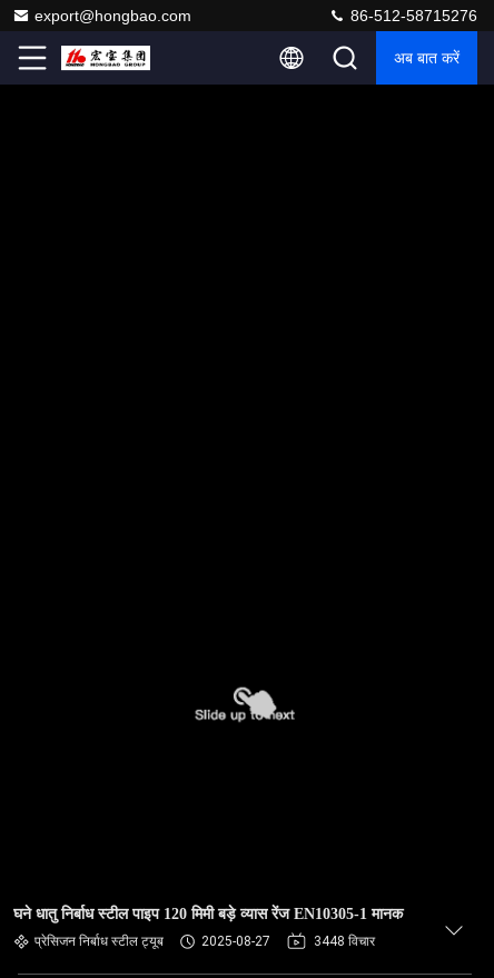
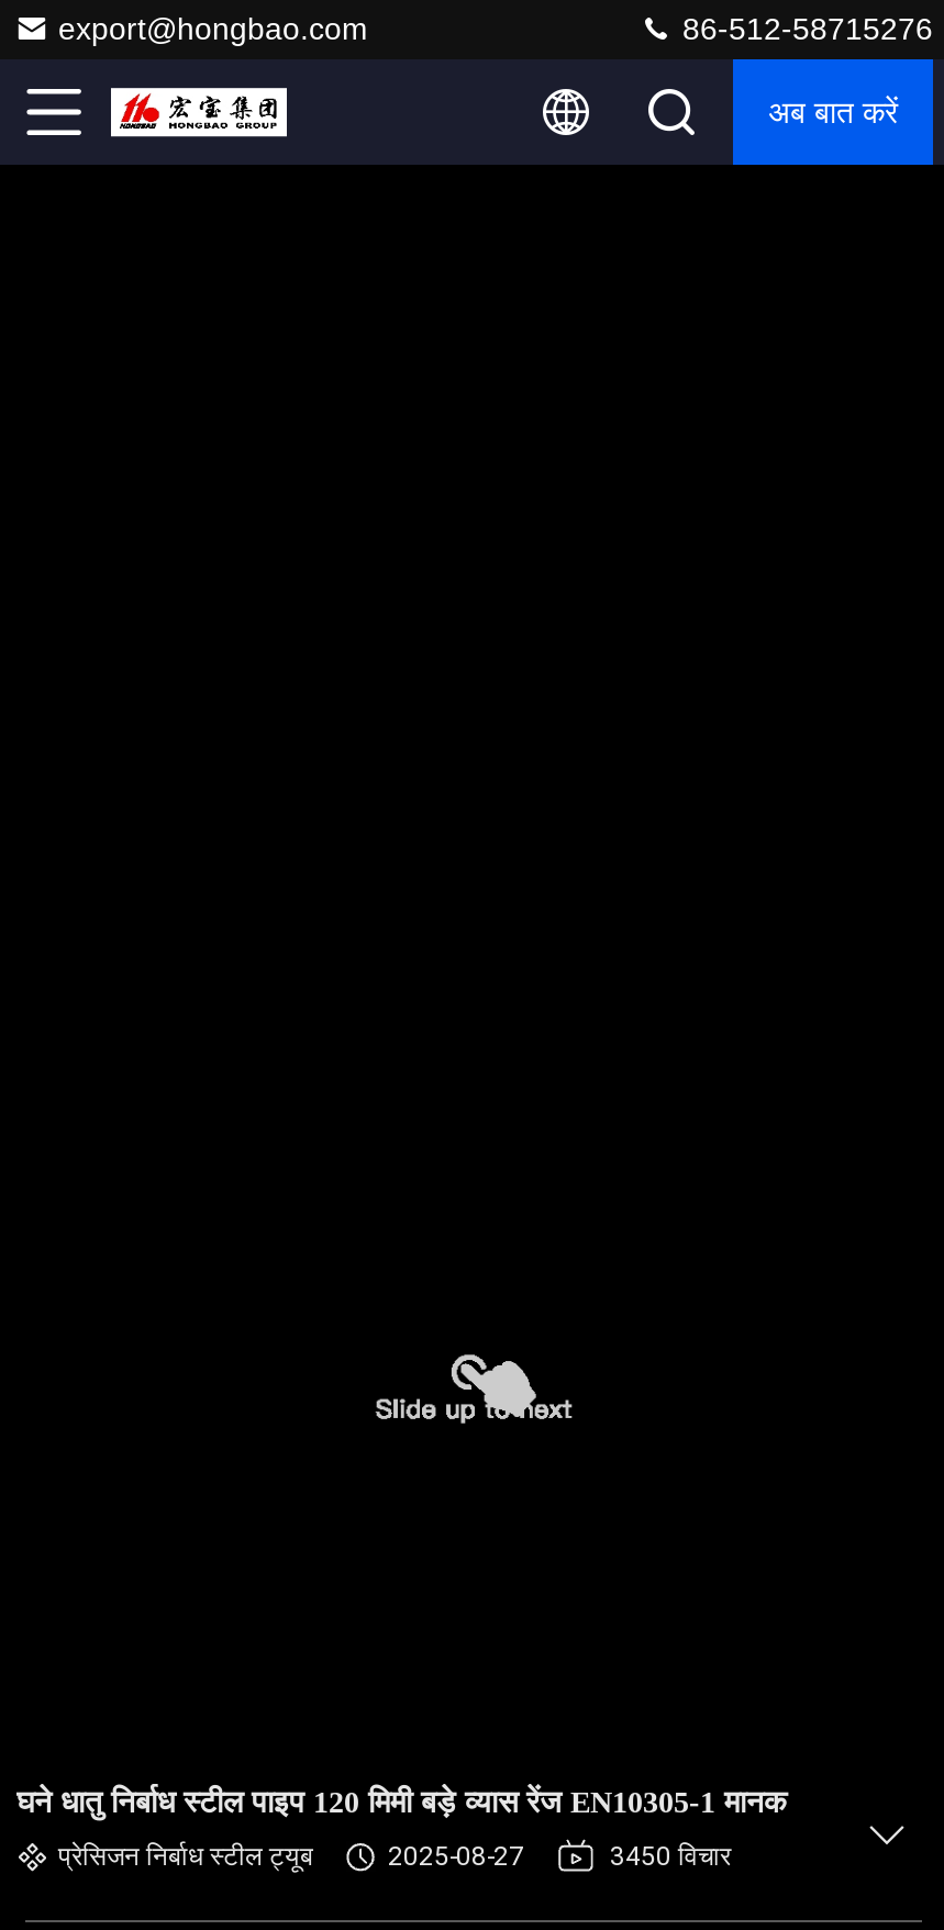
[314,933,375,949] 3448 विचार -> [610,1841,731,1872] 3450 विचार

